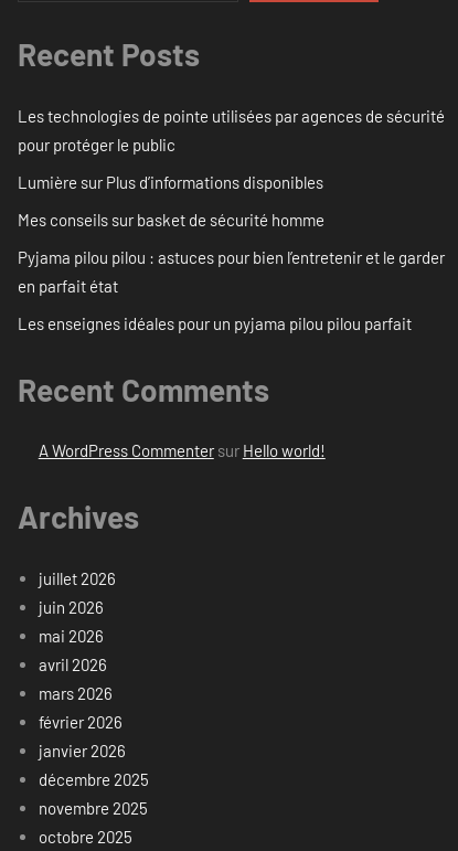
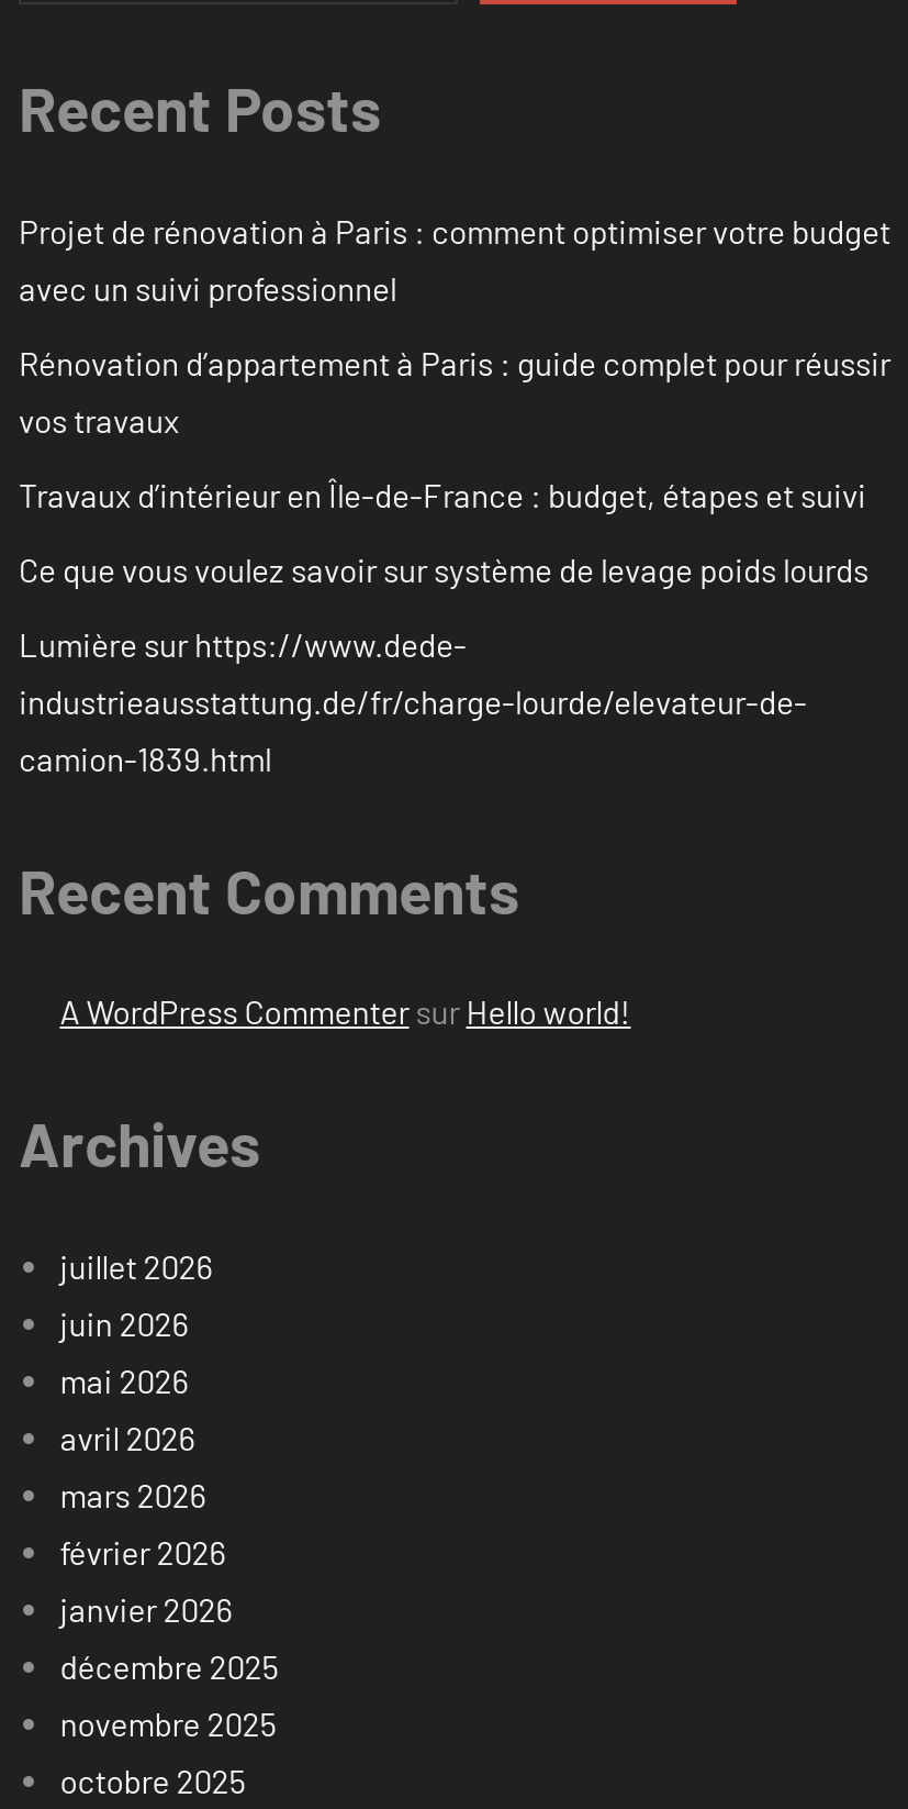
[18,106,445,154] Les technologies de pointe utilisées par agences de sécurité | pour protéger le public -> [19,211,890,307] Projet de rénovation à Paris : comment optimiser votre budget | avec un suivi professionnel
[18,172,323,192] Lumière sur Plus d’informations disponibles -> [19,342,890,439] Rénovation d’appartement à Paris : guide complet pour réussir | vos travaux
[18,209,324,229] Mes conseils sur basket de sécurité homme -> [19,474,866,514] Travaux d’intérieur en Île-de-France : budget, étapes et suivi
[18,247,445,296] Pyjama pilou pilou : astuces pour bien l’entretenir et le garder | en parfait état -> [19,549,868,589] Ce que vous voulez savoir sur système de levage poids lourds
[18,313,412,333] Les enseignes idéales pour un pyjama pilou pilou parfait -> [19,624,807,778] Lumière sur https://www.dede- | industrieausstattung.de/fr/charge-lourde/elevateur-de- | camion-1839.html

